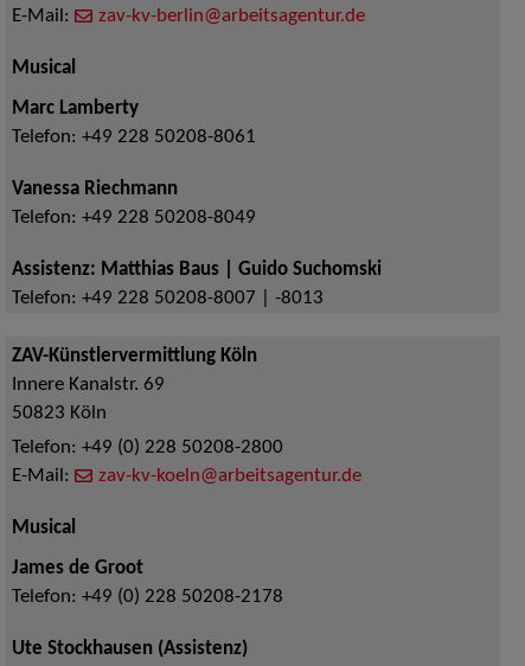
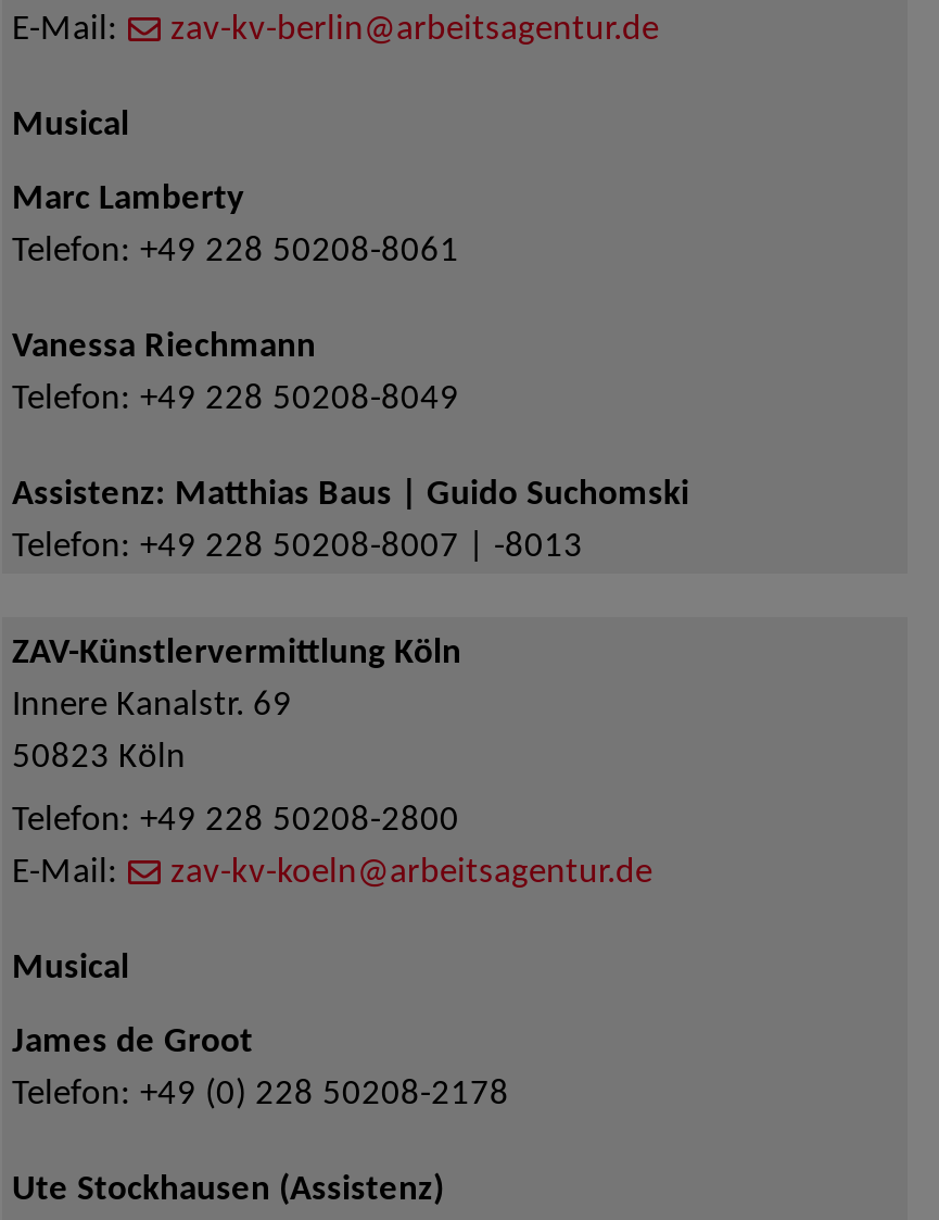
[11,439,283,458] Telefon: +49 (0) 228 50208-2800 -> [12,805,459,840] Telefon: +49 228 50208-2800

